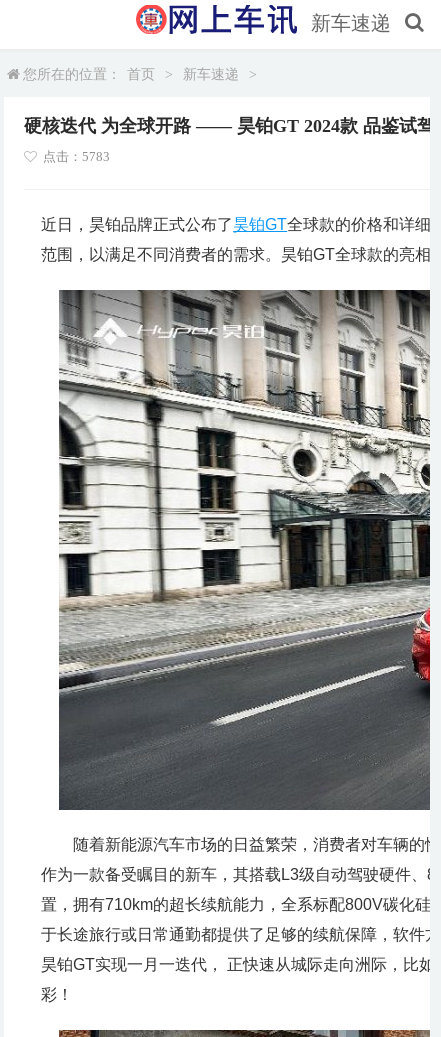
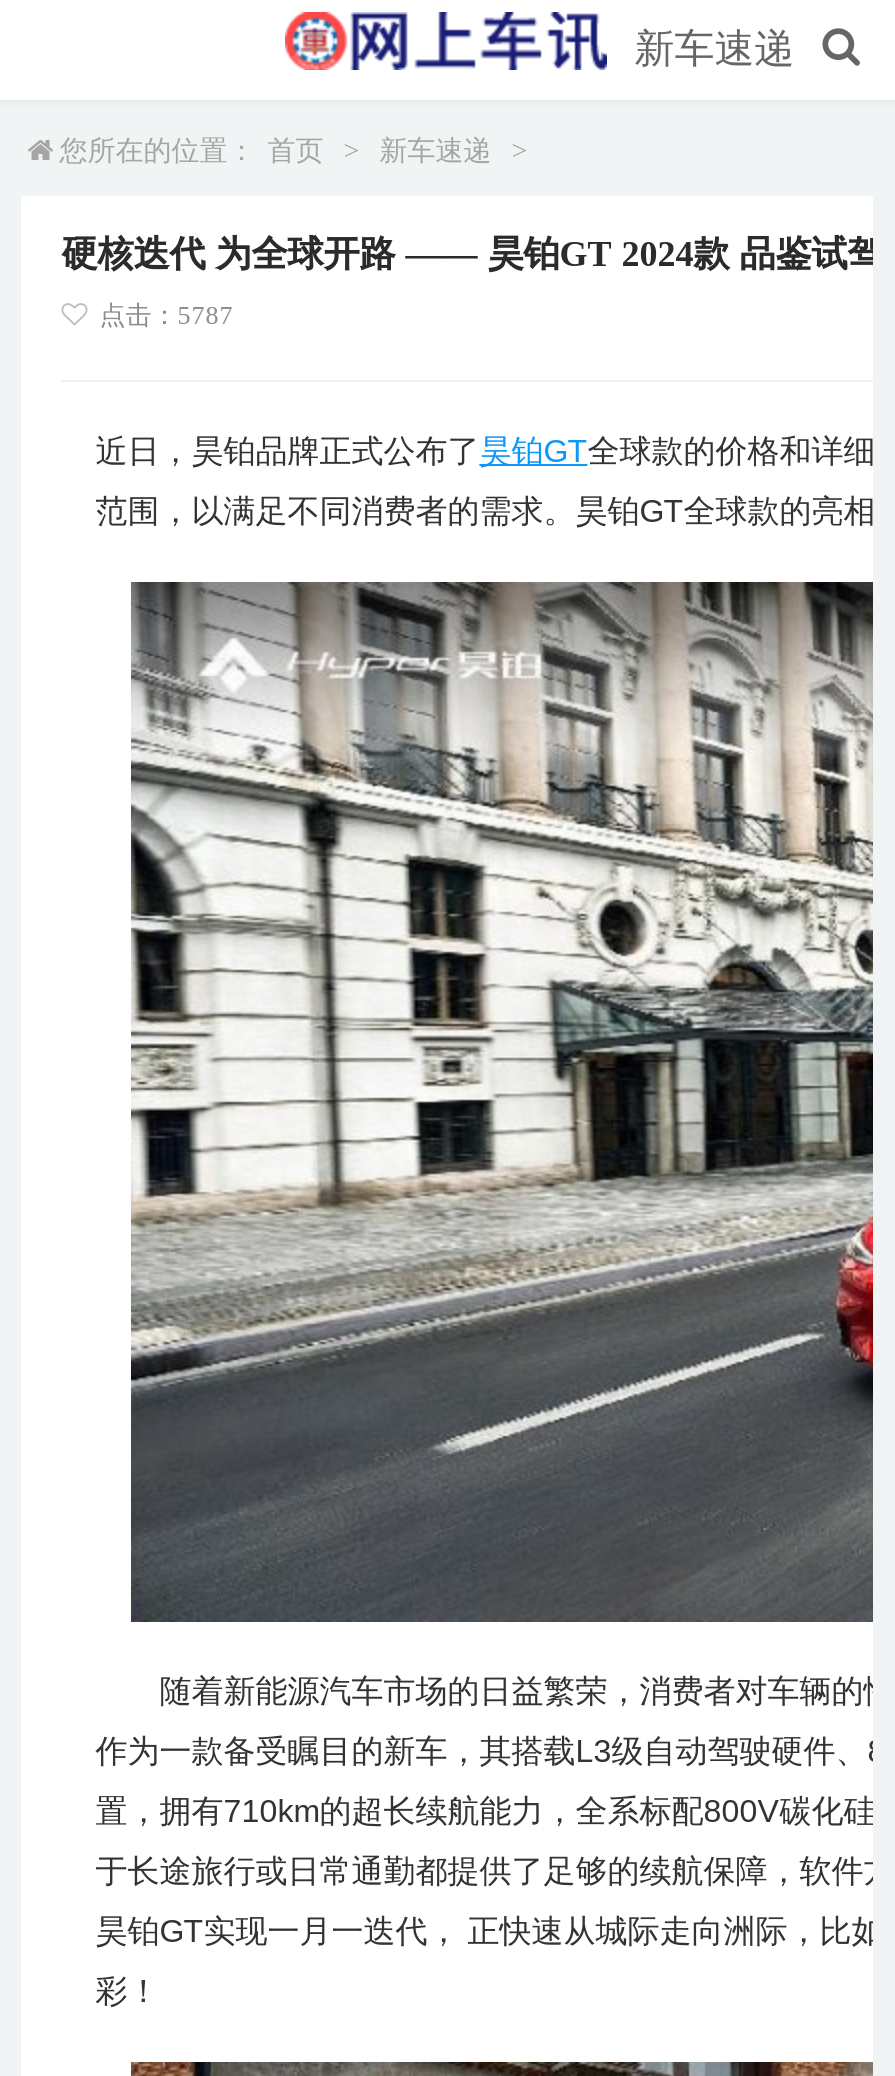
[43,149,110,164] 点击：5783 -> [99,300,233,330] 点击：5787

